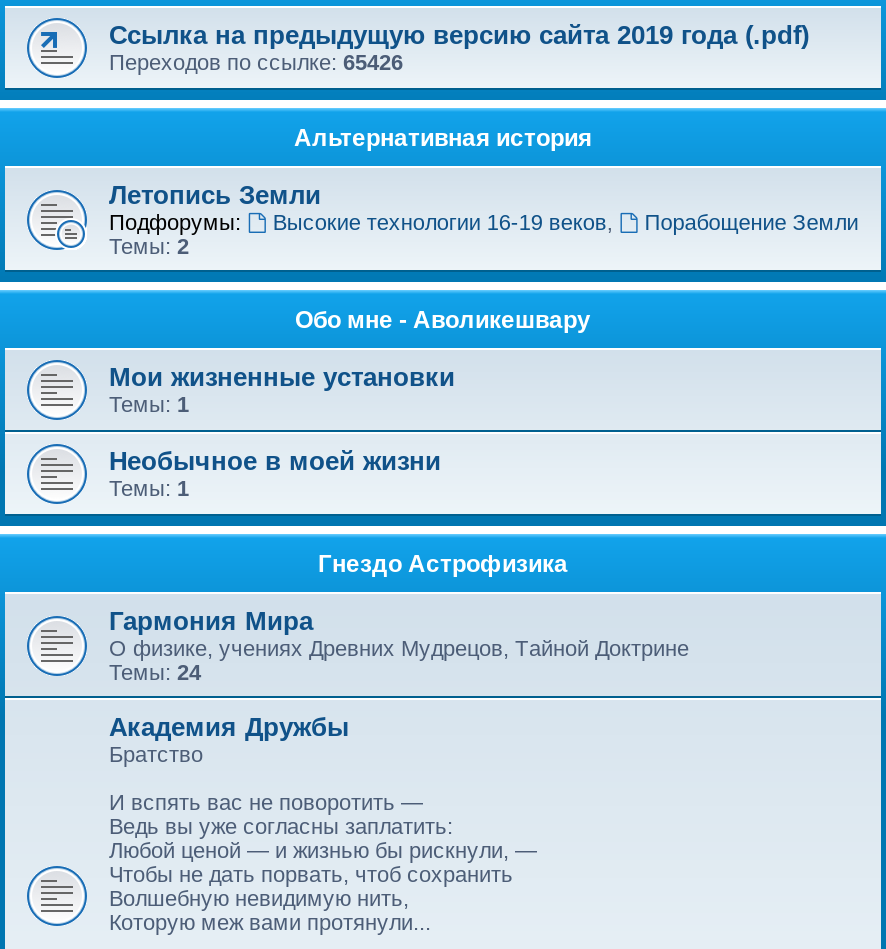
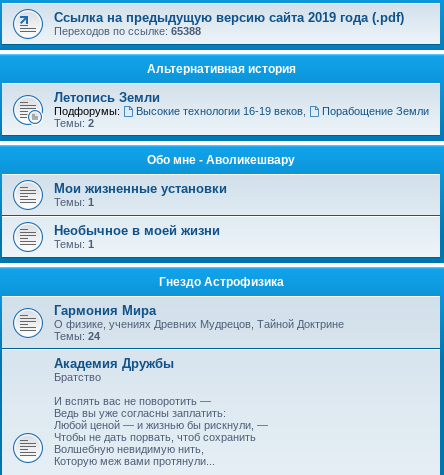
[109,50,403,74] Переходов по ссылке:65426 -> [54,25,201,37] Переходов по ссылке:65388

